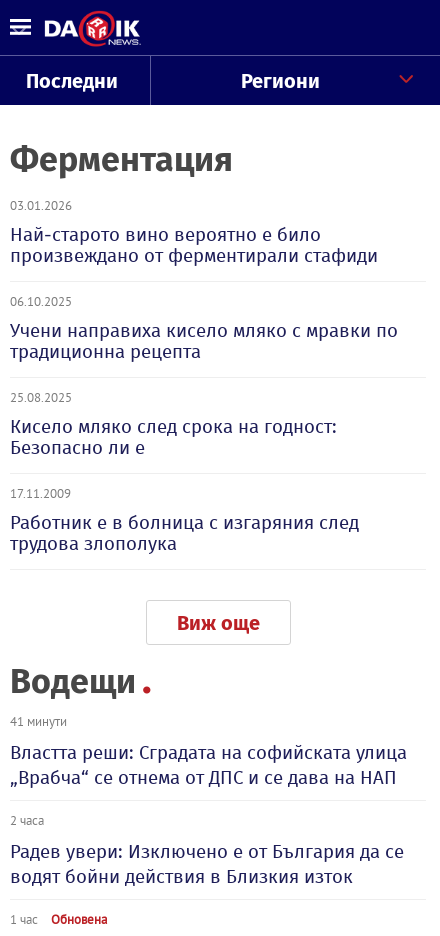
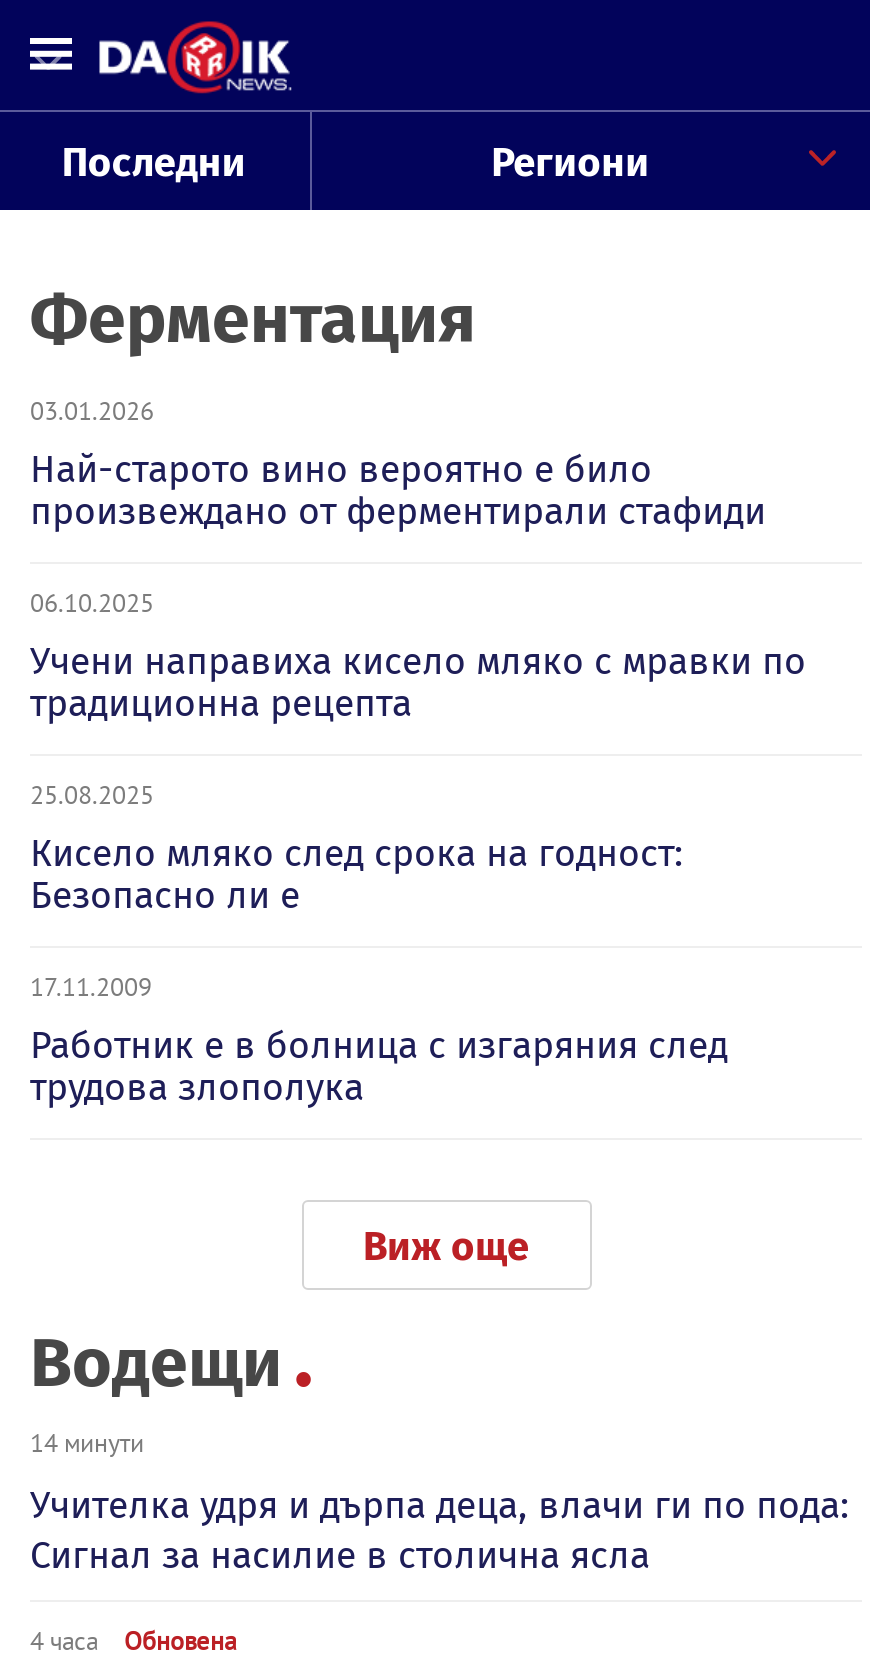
[10,713,407,927] 41 минути | Властта реши: Сградата на софийската улица | „Врабча“ се отнема от ДПС и се дава на НАП | 2 часа | Радев увери: Изключено е от България да се | водят бойни действия в Близкия изток | 1 час -> [30,1426,850,1656] 14 минути | Учителка удря и дърпа деца, влачи ги по пода: | Сигнал за насилие в столична ясла | 4 часа

